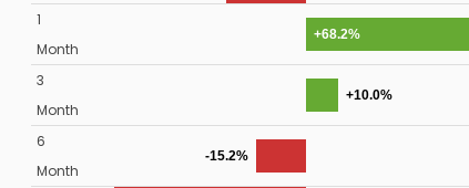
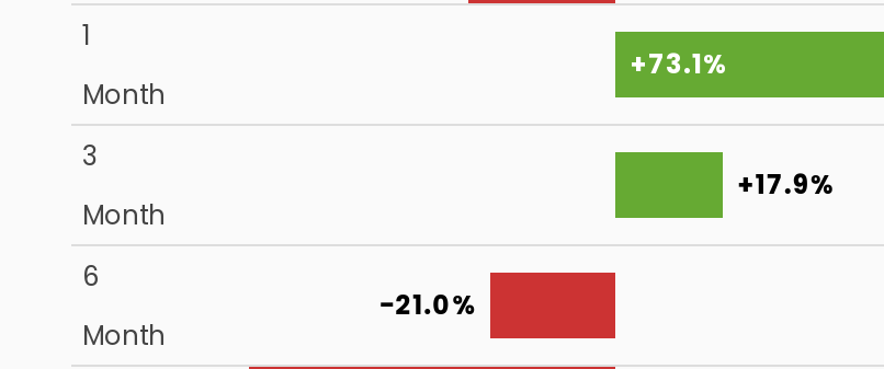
[314,27,360,42] +68.2% -> [631,45,725,82] +73.1%
[346,87,393,103] +10.0% -> [738,165,832,203] +17.9%
[205,148,249,164] -15.2% -> [380,286,474,323] -21.0%

